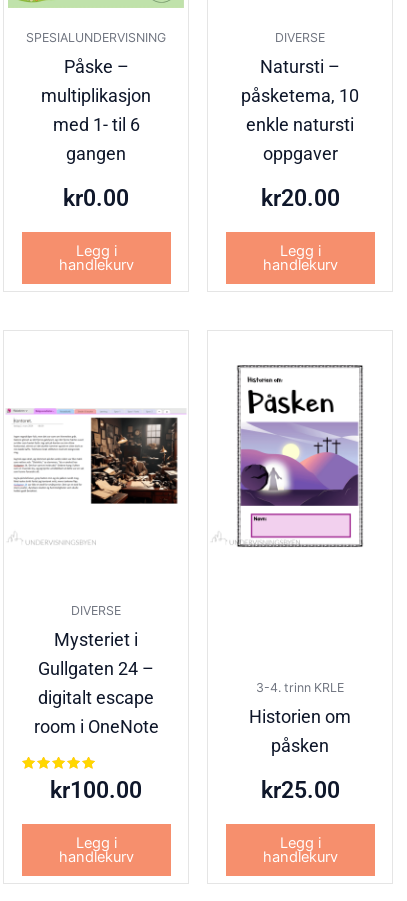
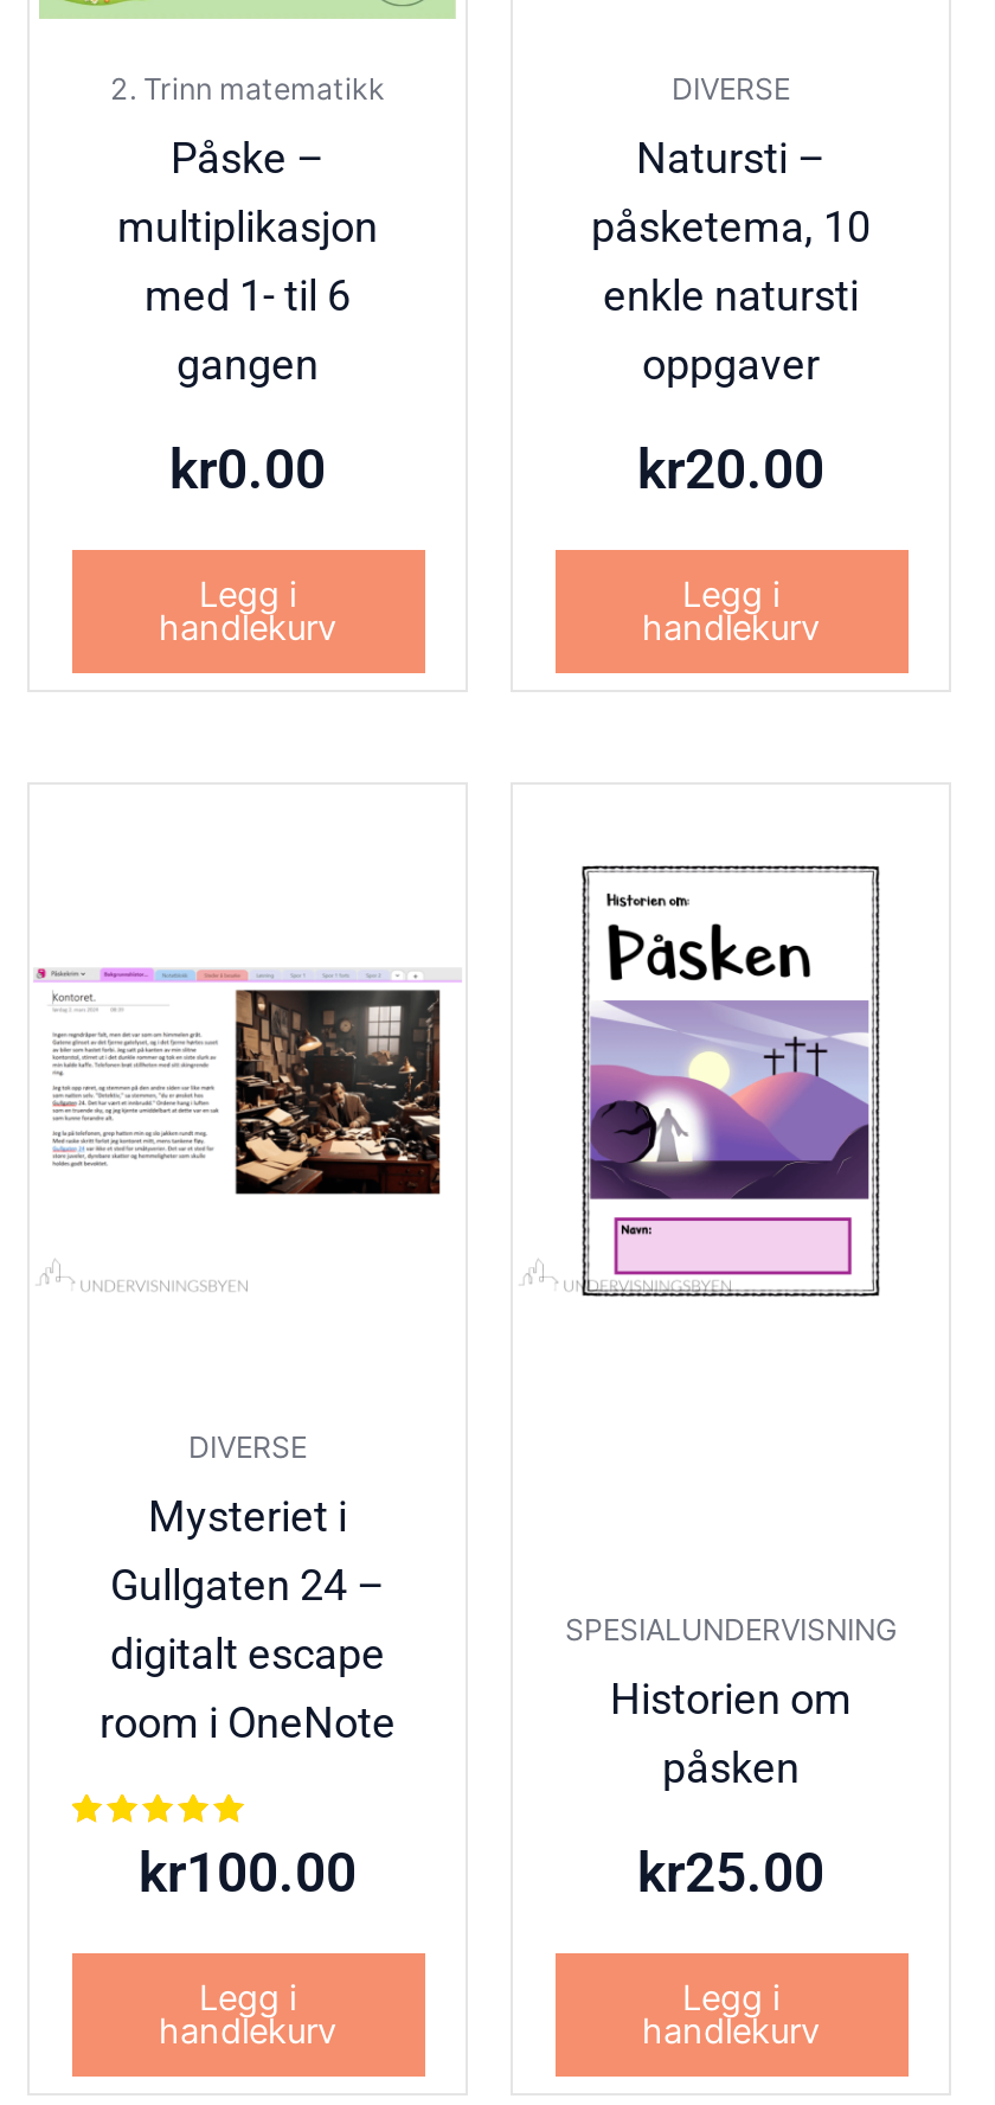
moved [26,30,166,45] -> [565,1611,897,1647]: SPESIALUNDERVISNING
none -> [110,71,385,107] 2. Trinn matematikk
[256,680,344,695] 3-4. trinn KRLE -> none

